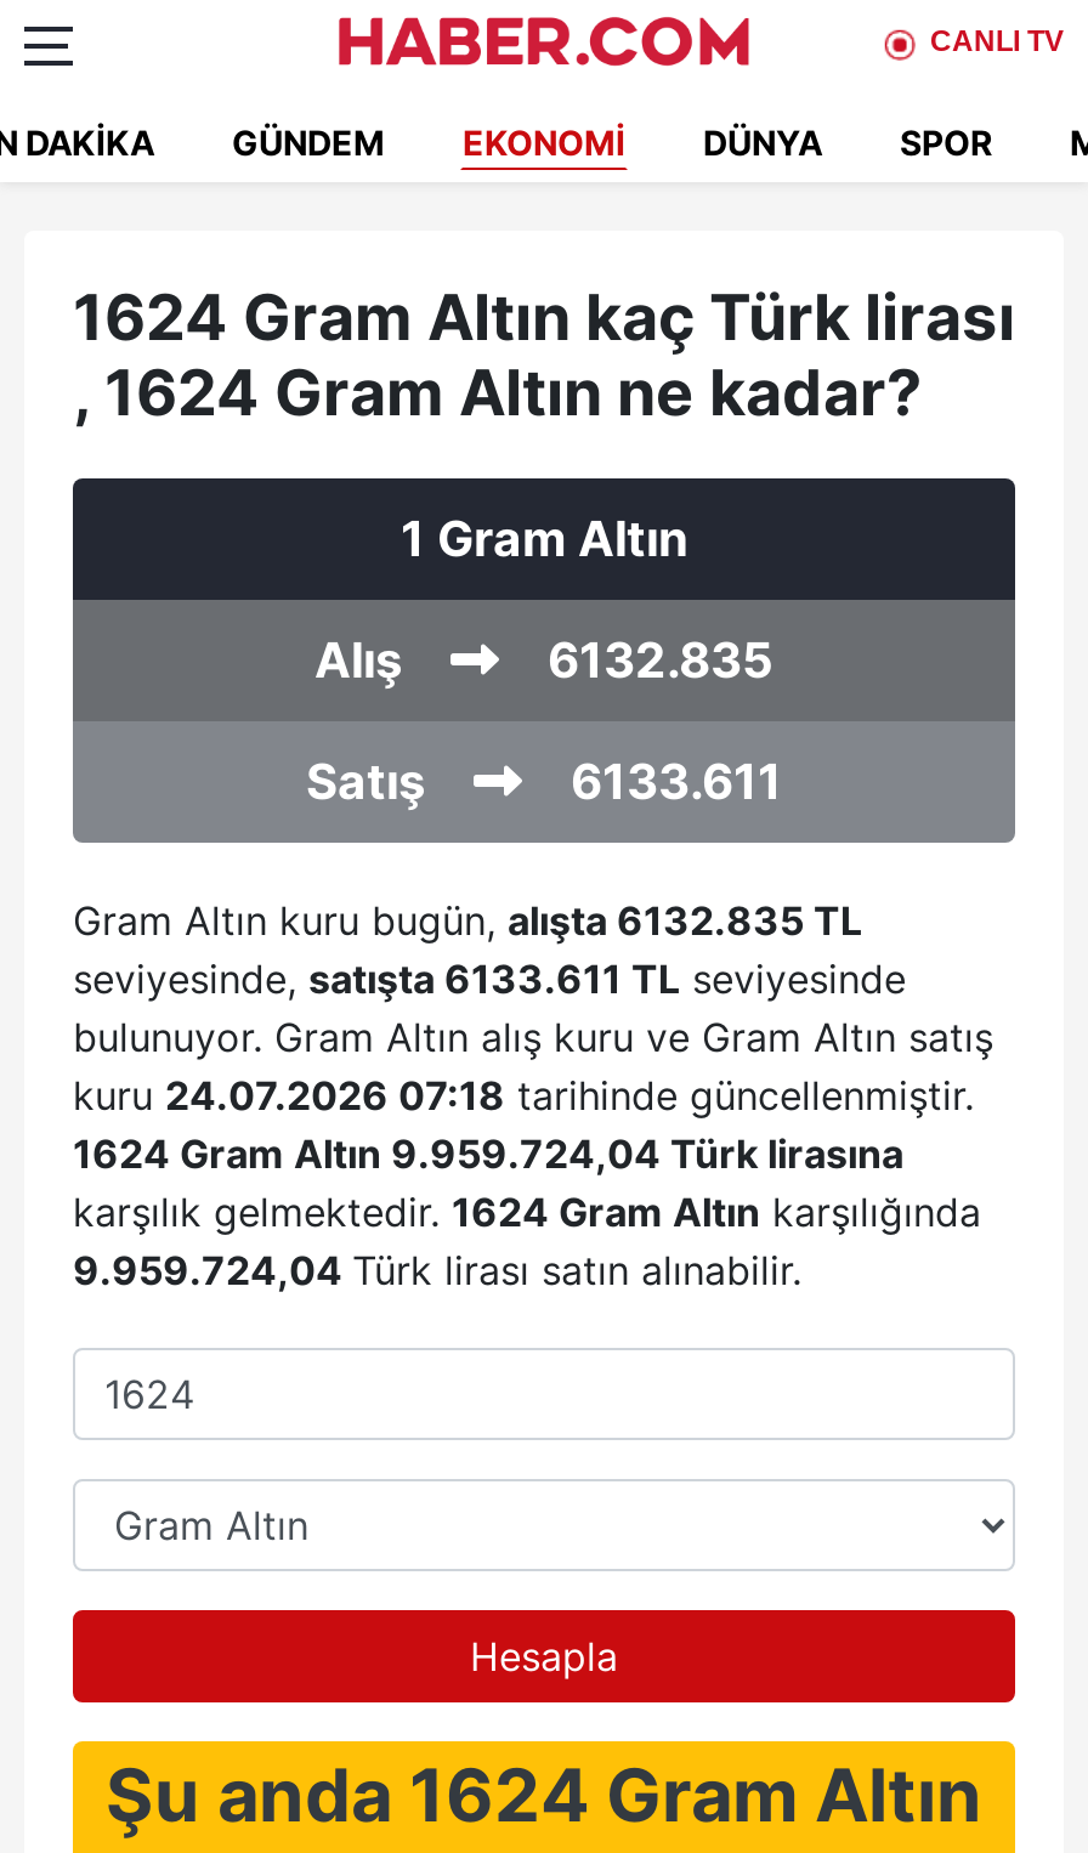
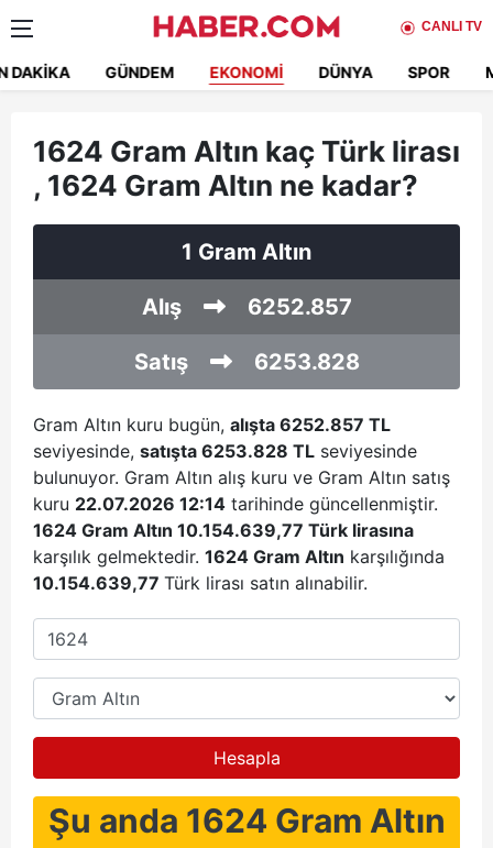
[548,631,773,690] 6132.835 -> [247,294,352,320] 6252.857
[571,753,782,811] 6133.611 -> [254,349,359,375] 6253.828
[73,896,862,945] Gram Altın kuru bugün, alışta 6132.835 TL -> [33,414,391,436] Gram Altın kuru bugün, alışta 6252.857 TL
[73,954,906,1003] seviyesinde, satışta 6133.611 TL seviyesinde -> [33,440,417,462] seviyesinde, satışta 6253.828 TL seviyesinde
[73,1071,974,1120] kuru 24.07.2026 07:18 tarihinde güncellenmiştir. -> [33,493,438,515] kuru 22.07.2026 12:14 tarihinde güncellenmiştir.
[73,1129,903,1178] 1624 Gram Altın 9.959.724,04 Türk lirasına -> [33,519,414,541] 1624 Gram Altın 10.154.639,77 Türk lirasına
[73,1246,801,1294] 9.959.724,04 Türk lirası satın alınabilir. -> [33,572,368,594] 10.154.639,77 Türk lirası satın alınabilir.

